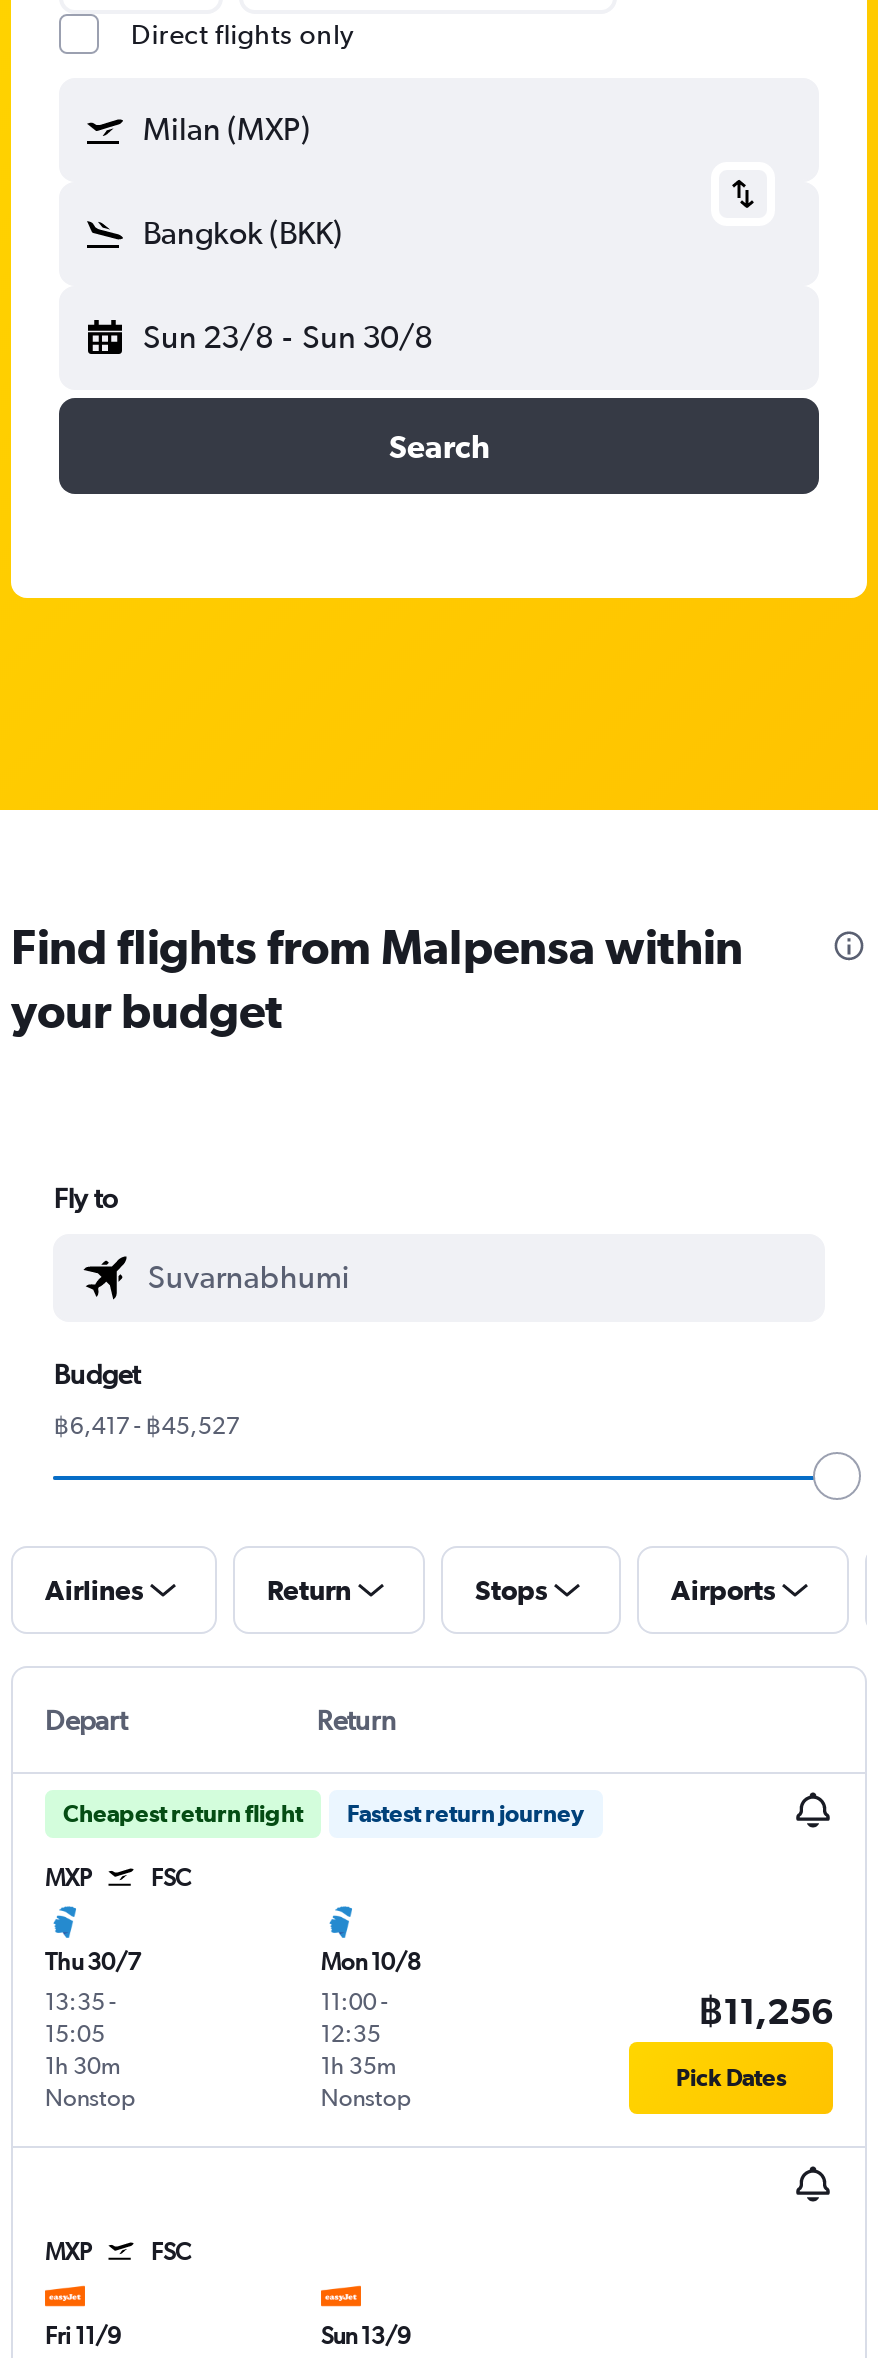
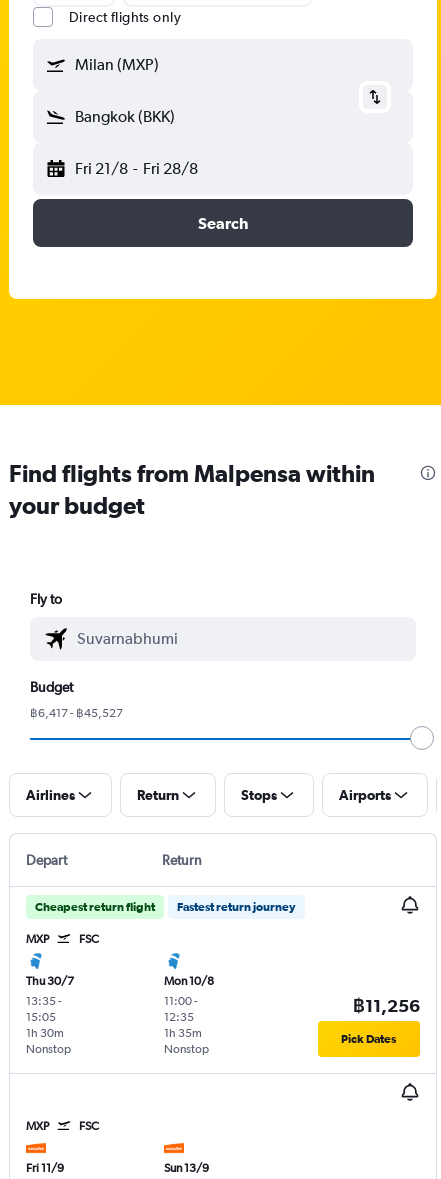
[143,318,432,356] Sun 23/8 - Sun 30/8 -> [75,159,198,178] Fri 21/8 - Fri 28/8

